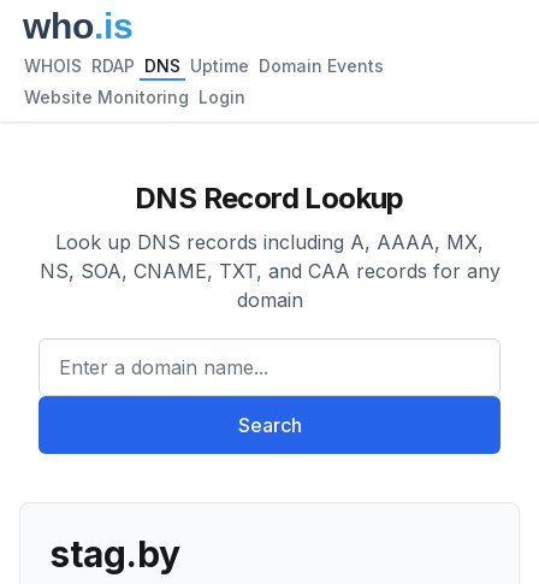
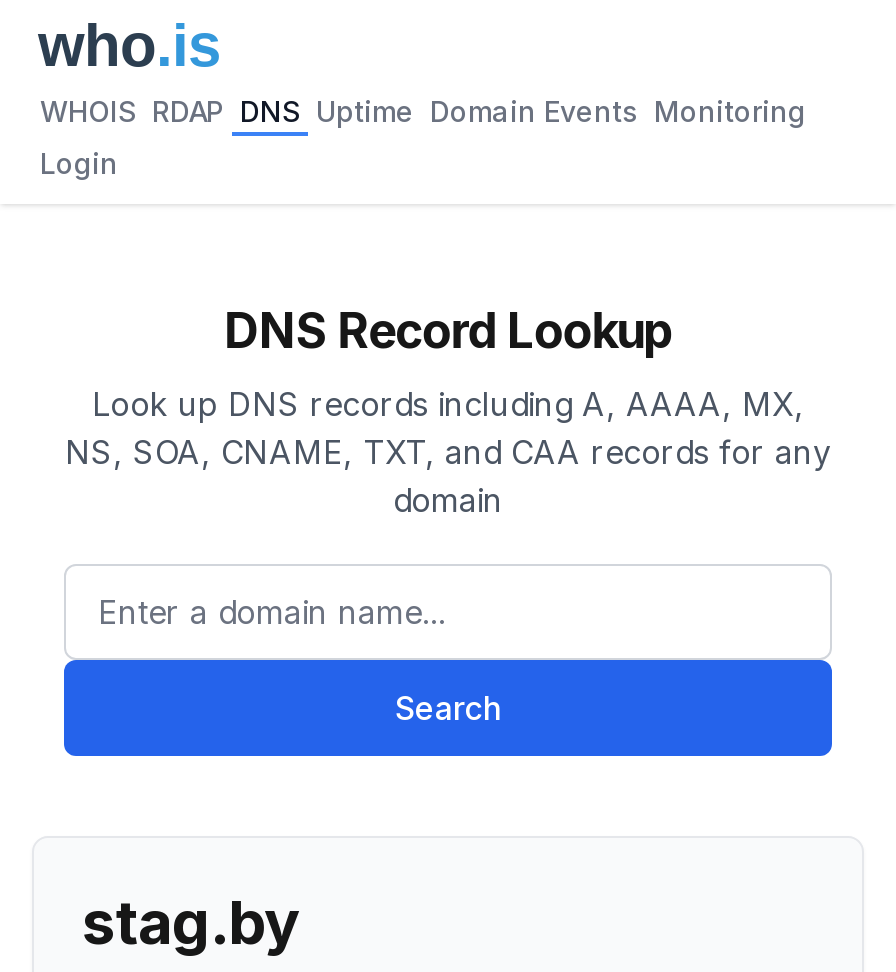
[24,55,384,76] WHOIS RDAP DNS Uptime Domain Events -> [40,94,806,128] WHOIS RDAP DNS Uptime Domain Events Monitoring
[24,87,245,107] Website Monitoring Login -> [40,146,118,180] Login

